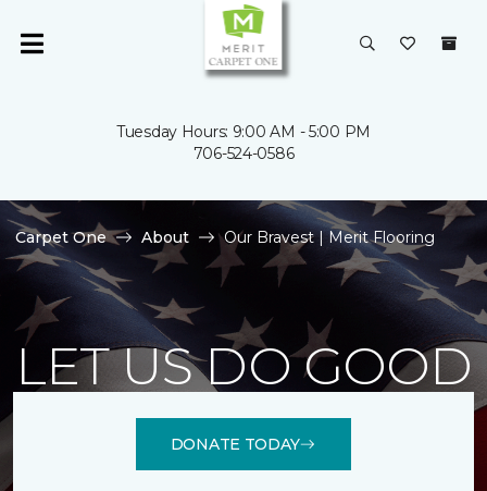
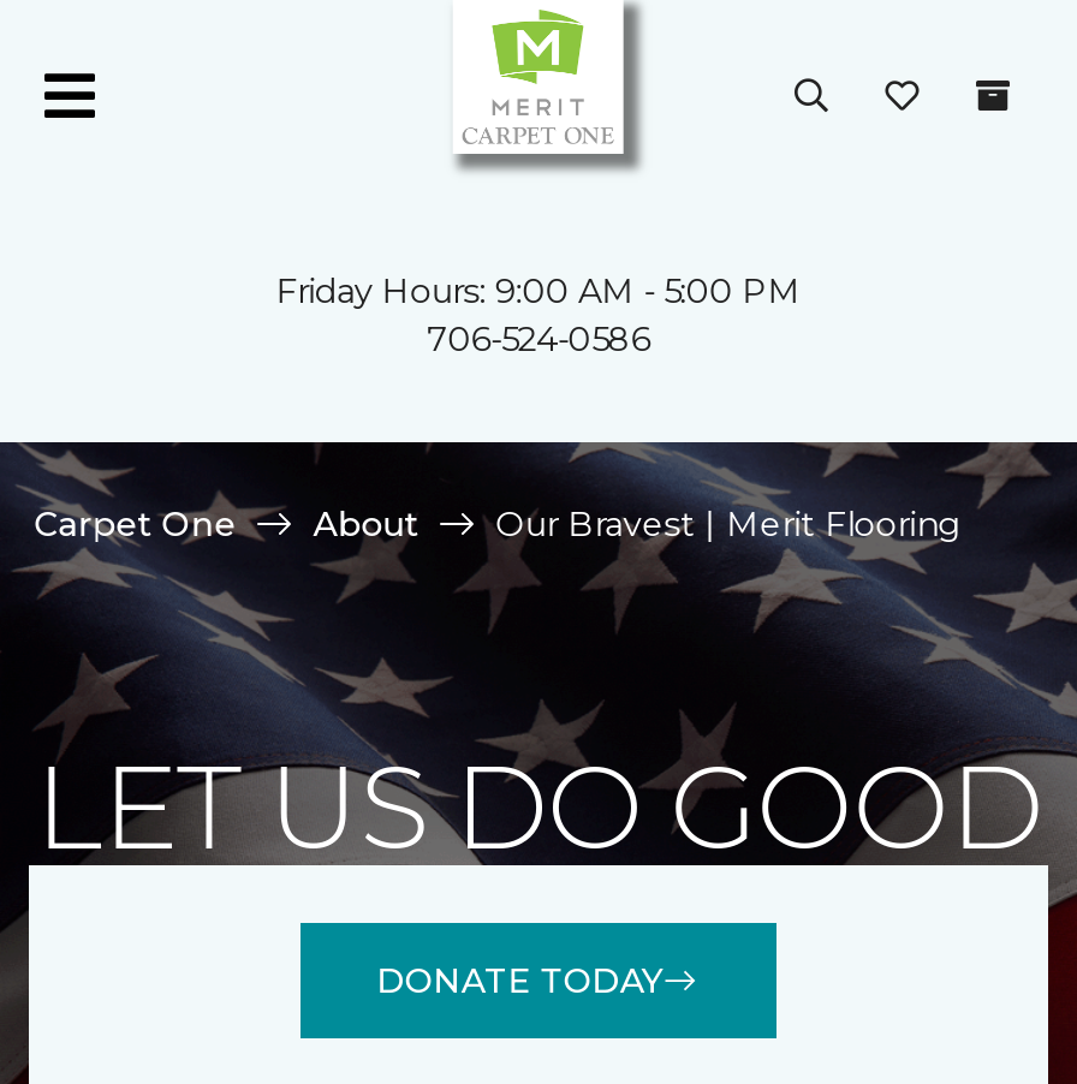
[116,122,371,142] Tuesday Hours: 9:00 AM - 5:00 PM -> [276,269,801,312] Friday Hours: 9:00 AM - 5:00 PM

